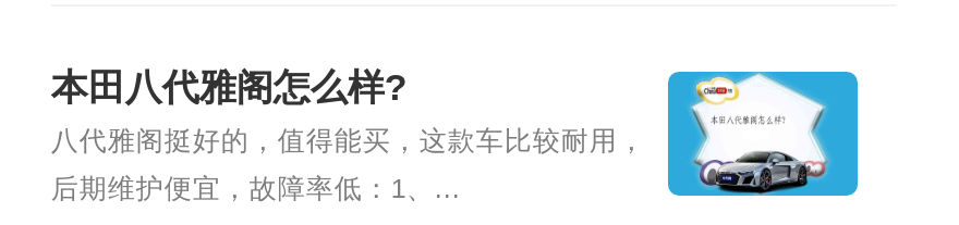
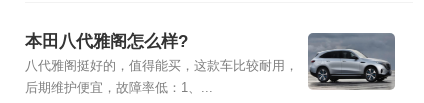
[666,68,860,199] [image] -> [307,32,396,91] [image]

